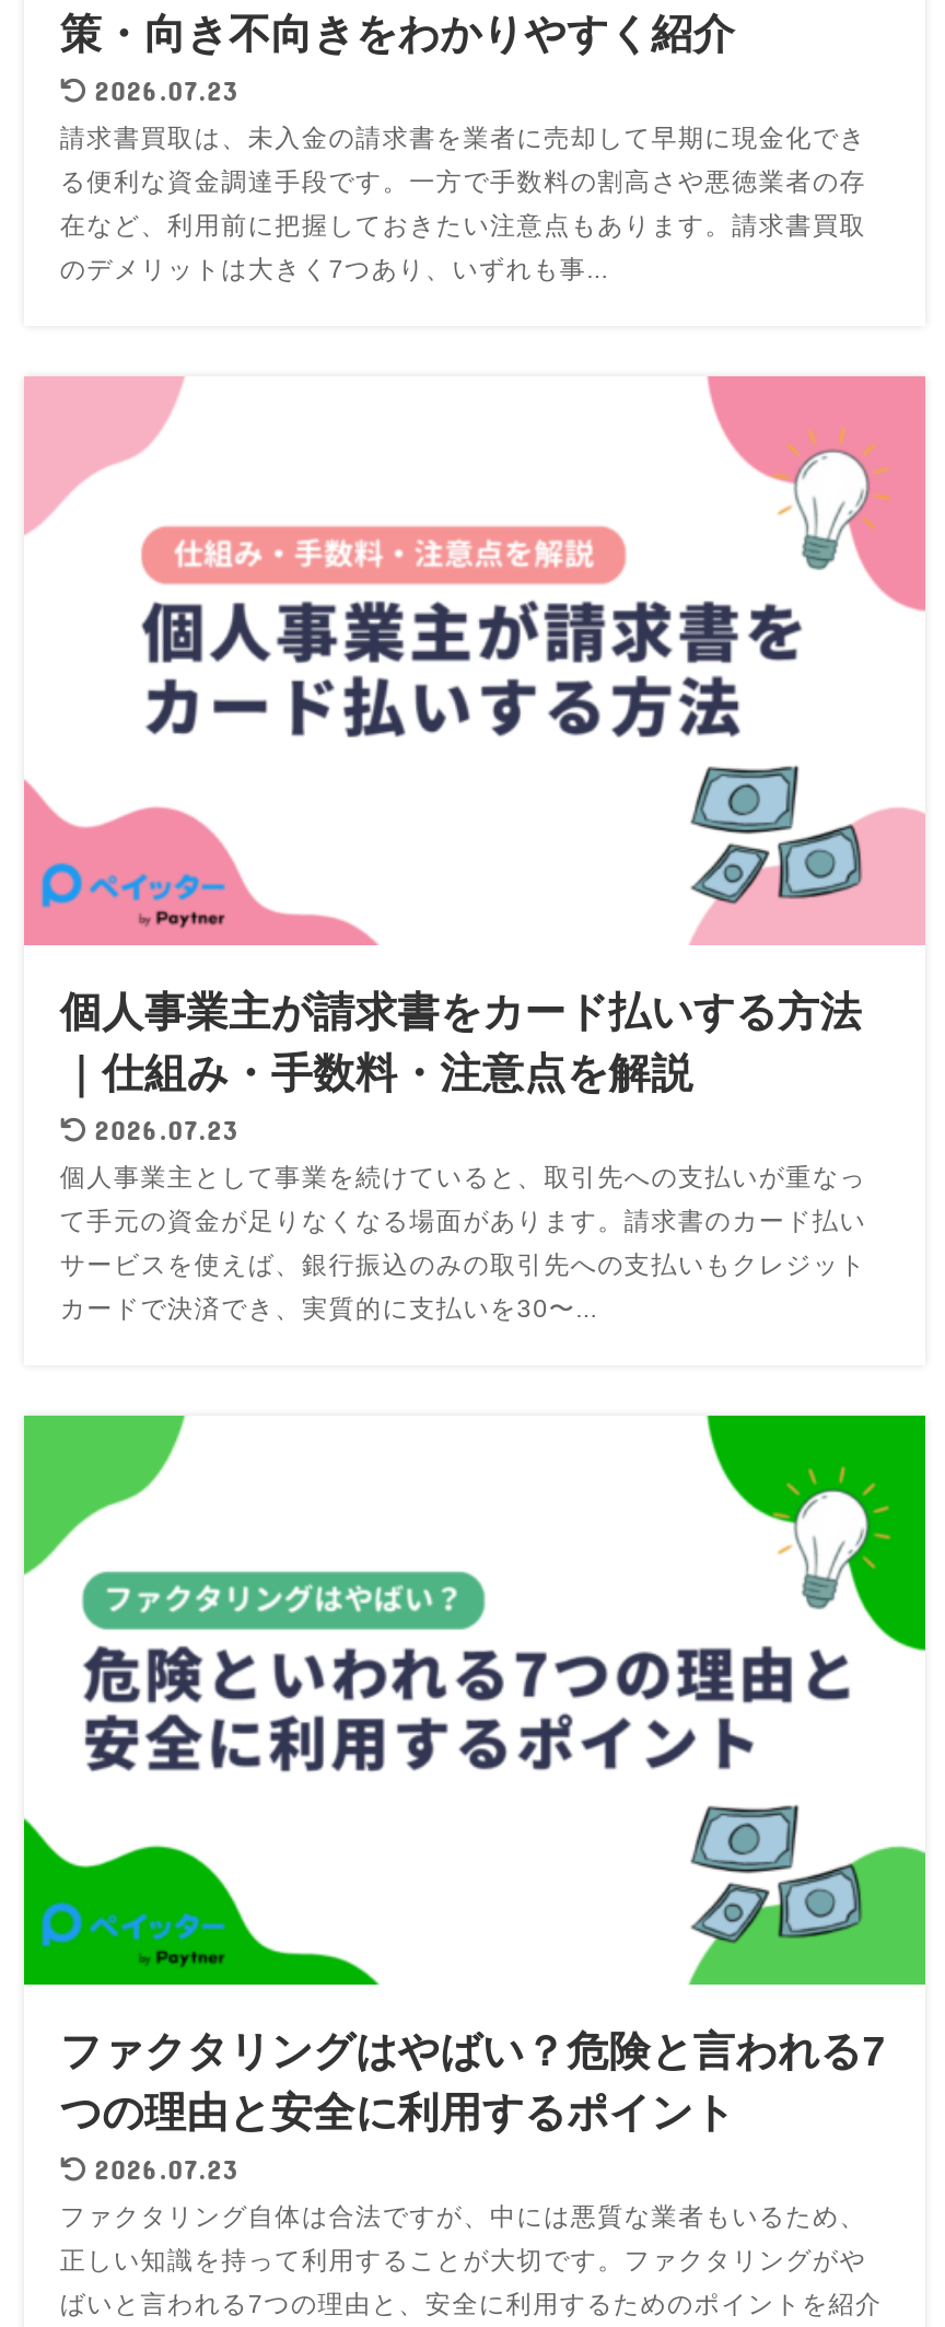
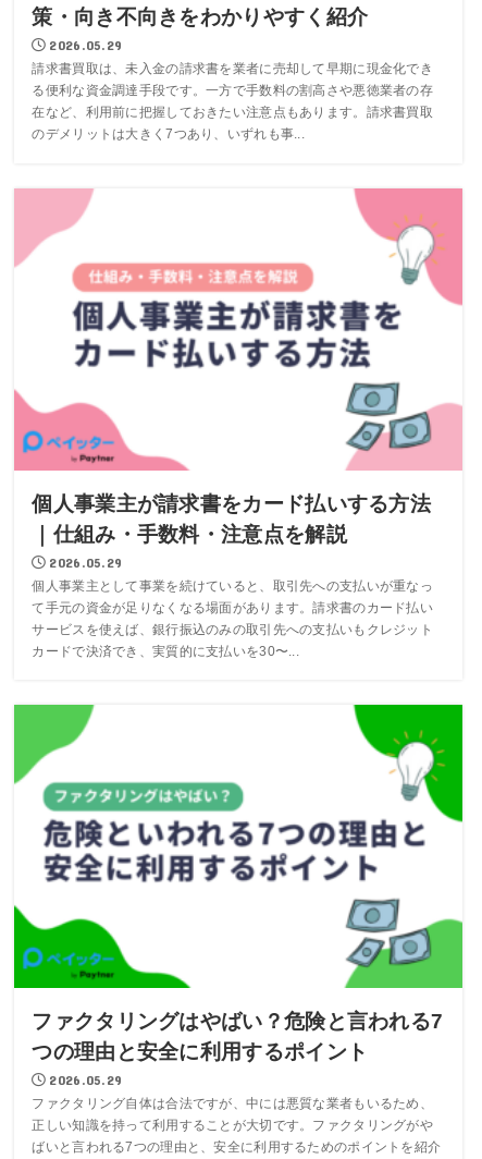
[95,74,237,105] 2026.07.23 -> [49,37,122,53] 2026.05.29
[95,1113,237,1144] 2026.07.23 -> [49,554,122,570] 2026.05.29
[95,2153,237,2183] 2026.07.23 -> [49,1071,122,1087] 2026.05.29

